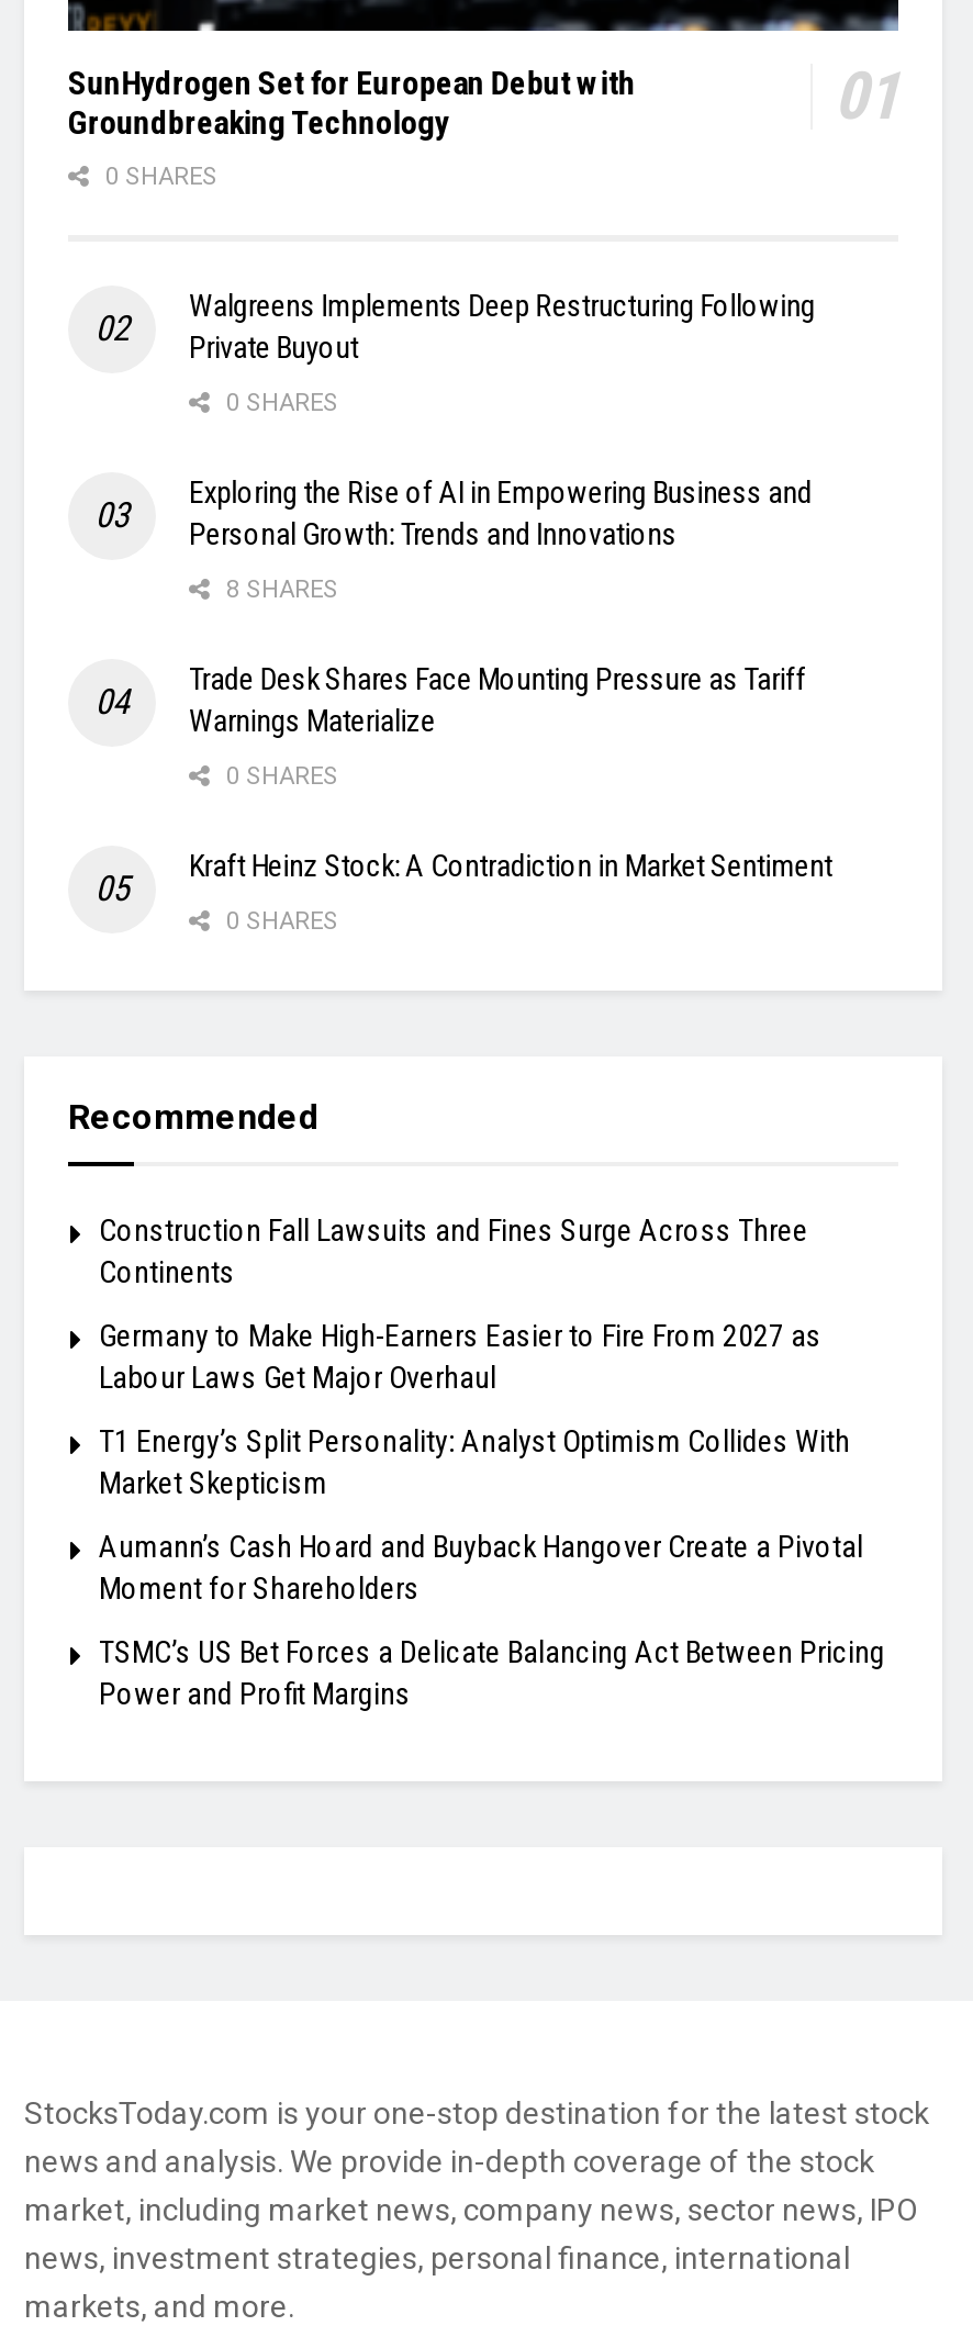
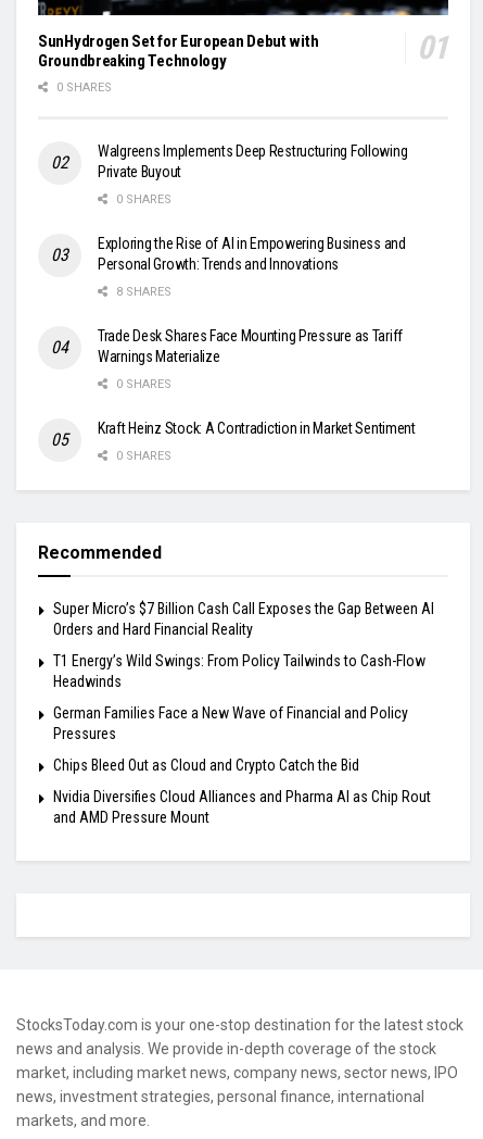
[99,1213,808,1290] Construction Fall Lawsuits and Fines Surge Across Three | Continents -> [53,600,434,638] Super Micro’s $7 Billion Cash Call Exposes the Gap Between AI | Orders and Hard Financial Reality
[99,1319,821,1395] Germany to Make High-Earners Easier to Fire From 2027 as | Labour Laws Get Major Overhaul -> [53,652,425,690] T1 Energy’s Wild Swings: From Policy Tailwinds to Cash-Flow | Headwinds
[99,1424,850,1501] T1 Energy’s Split Personality: Analyst Optimism Collides With | Market Skepticism -> [53,705,408,743] German Families Face a New Wave of Financial and Policy | Pressures
[99,1529,863,1606] Aumann’s Cash Hoard and Buyback Hangover Create a Pivotal | Moment for Shareholders -> [53,757,359,774] Chips Bleed Out as Cloud and Crypto Catch the Bid
[99,1635,885,1712] TSMC’s US Bet Forces a Delicate Balancing Act Between Pricing | Power and Profit Margins -> [53,788,431,826] Nvidia Diversifies Cloud Alliances and Pharma AI as Chip Rout | and AMD Pressure Mount

